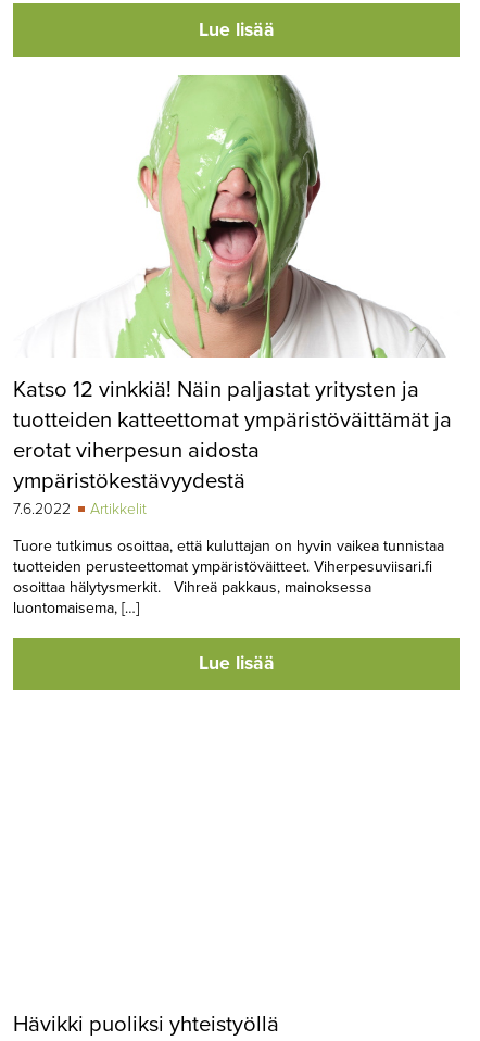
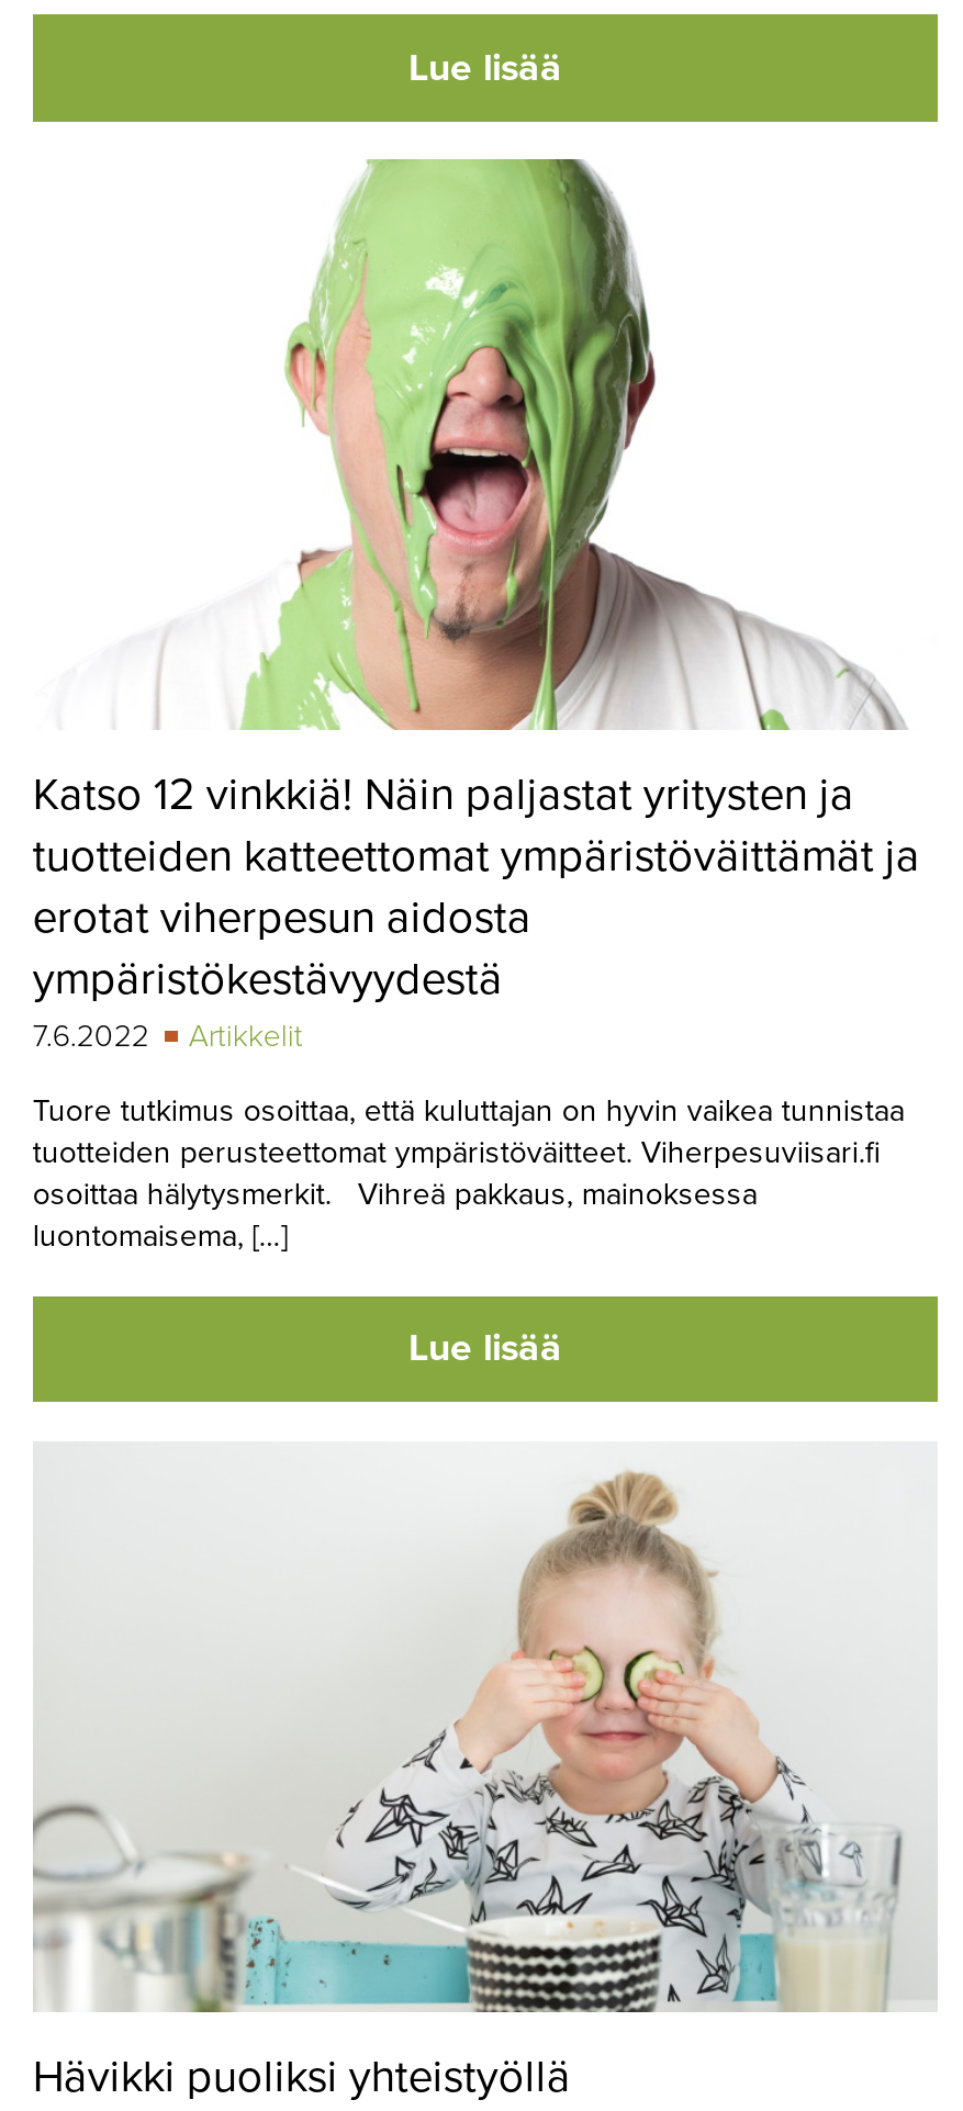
none -> [31,1444,938,2014] [image]

